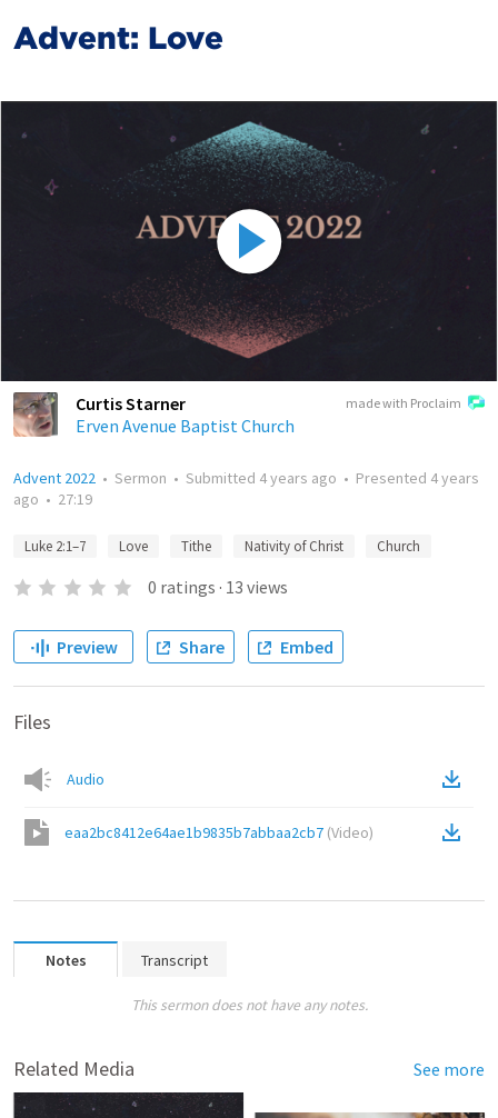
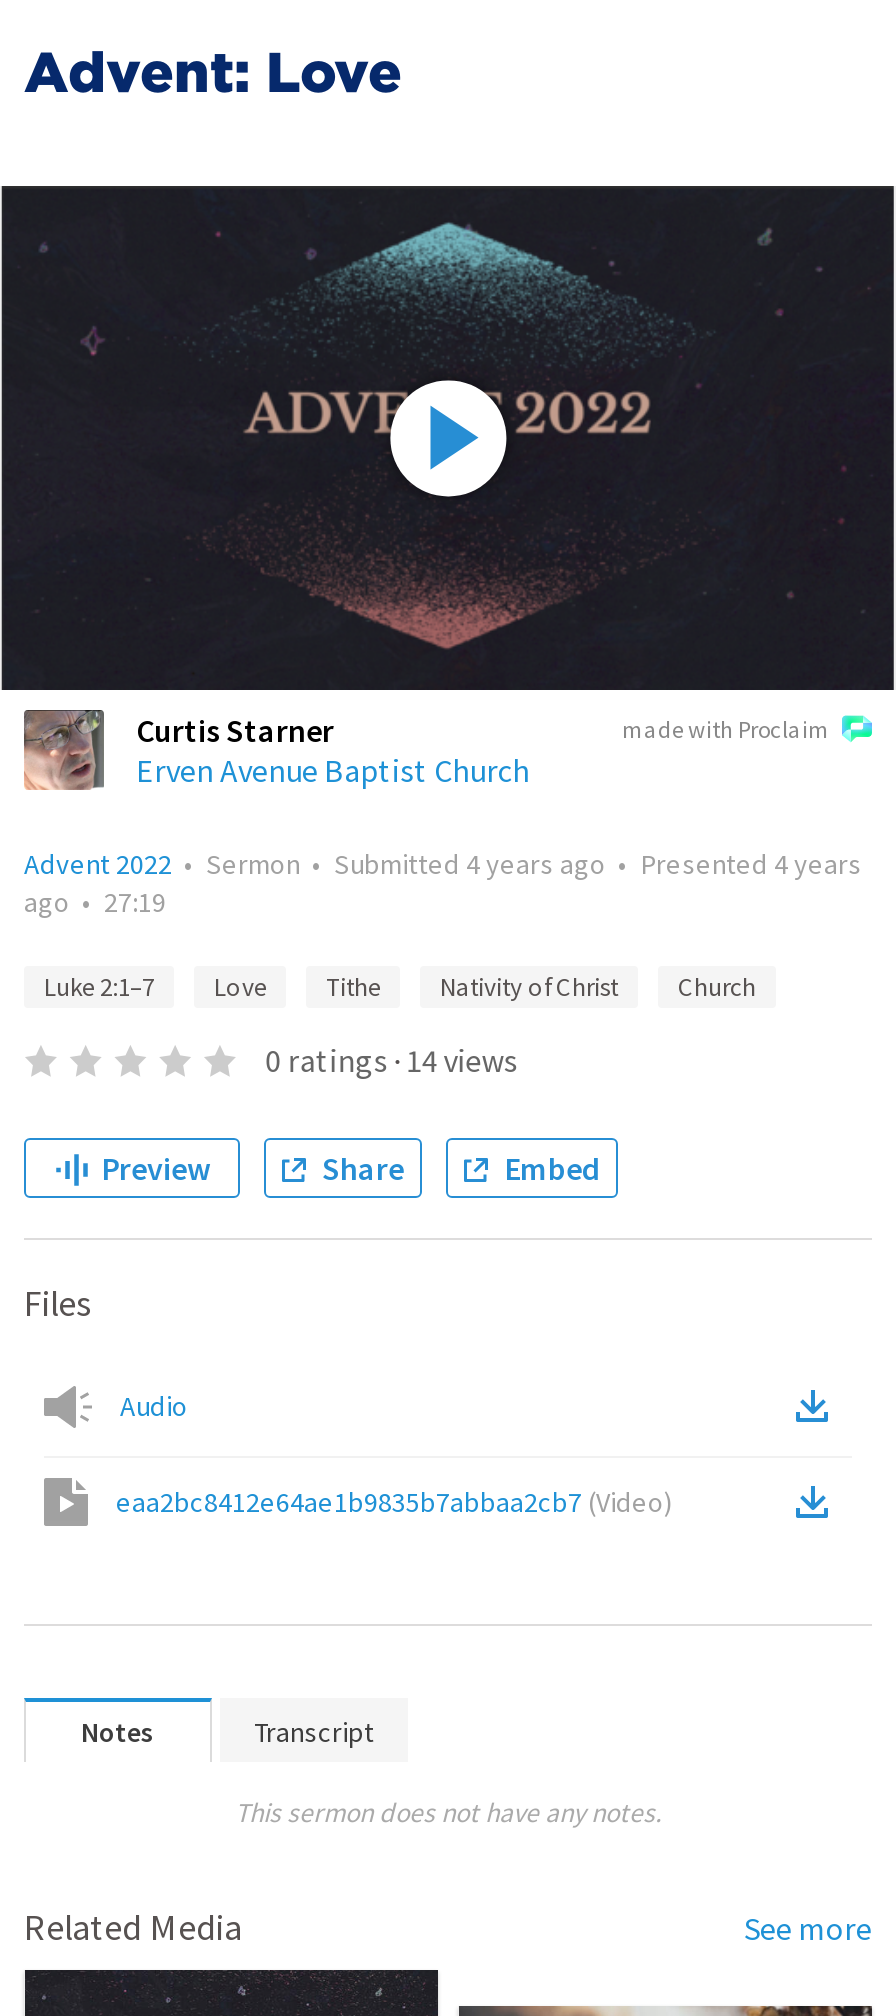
[148,576,288,598] 0 ratings · 13 views -> [265,1040,517,1080] 0 ratings · 14 views

